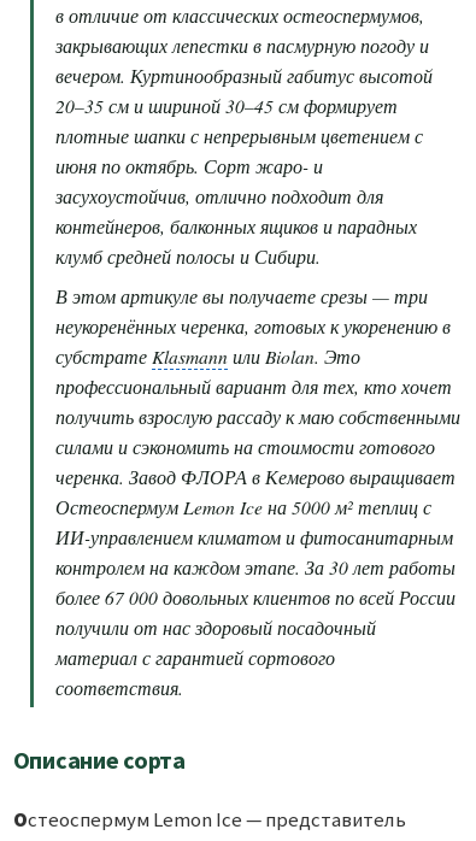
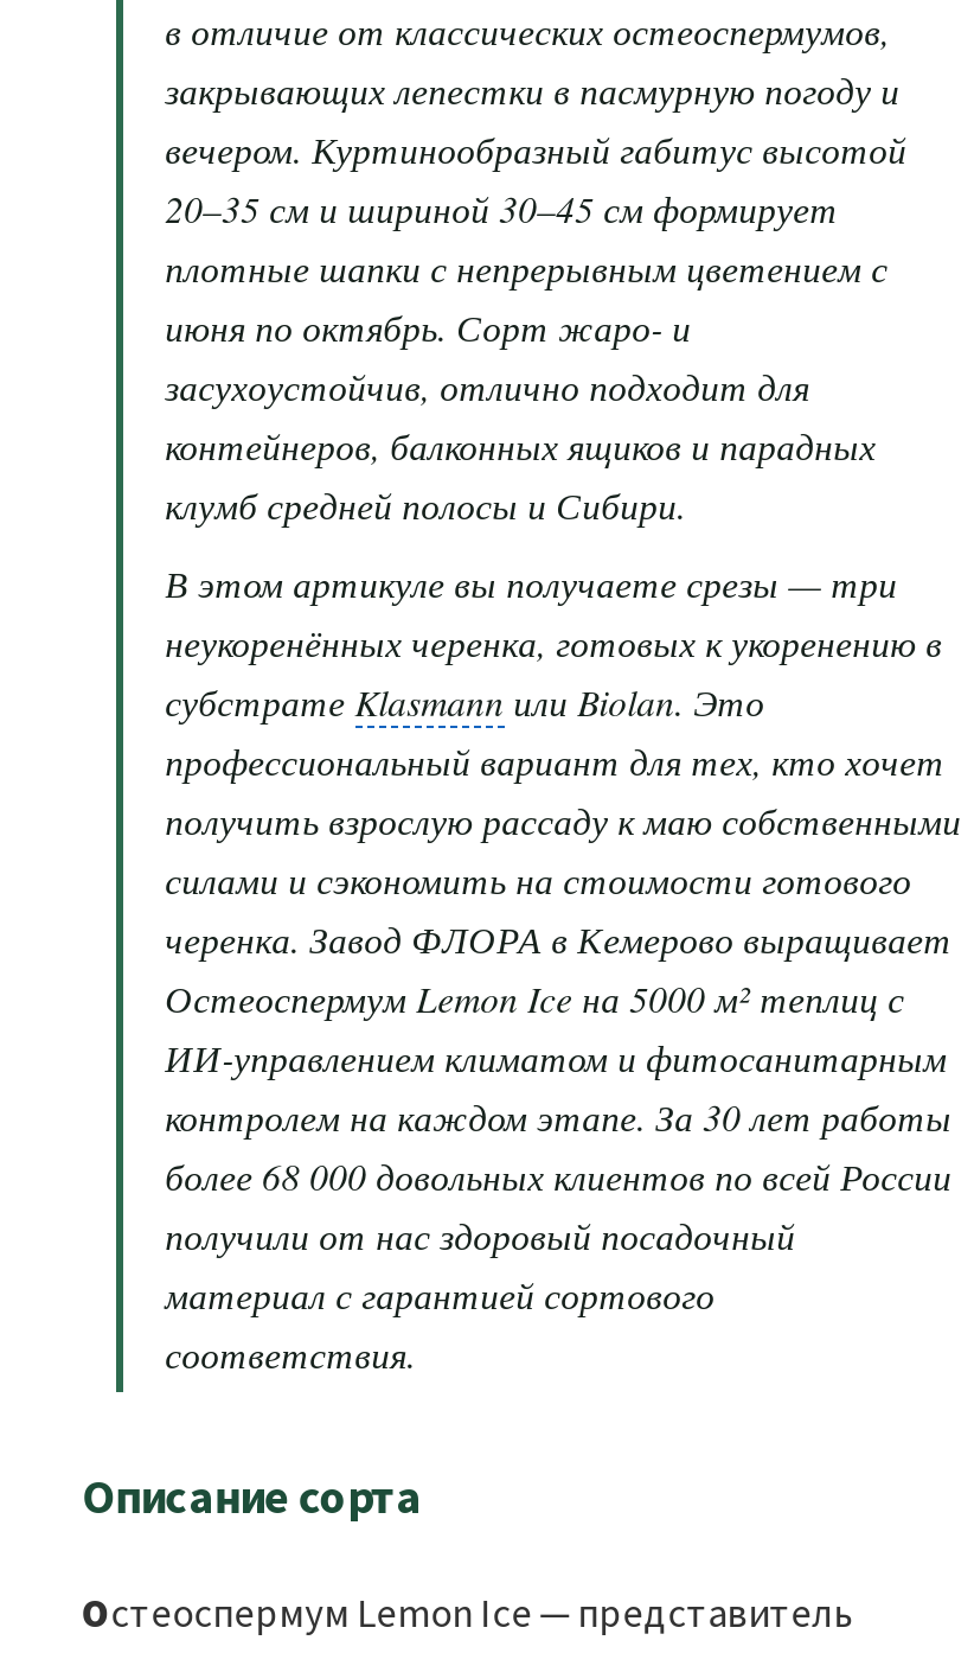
[55,585,455,610] более 67 000 довольных клиентов по всей России -> [165,1151,952,1201] более 68 000 довольных клиентов по всей России

